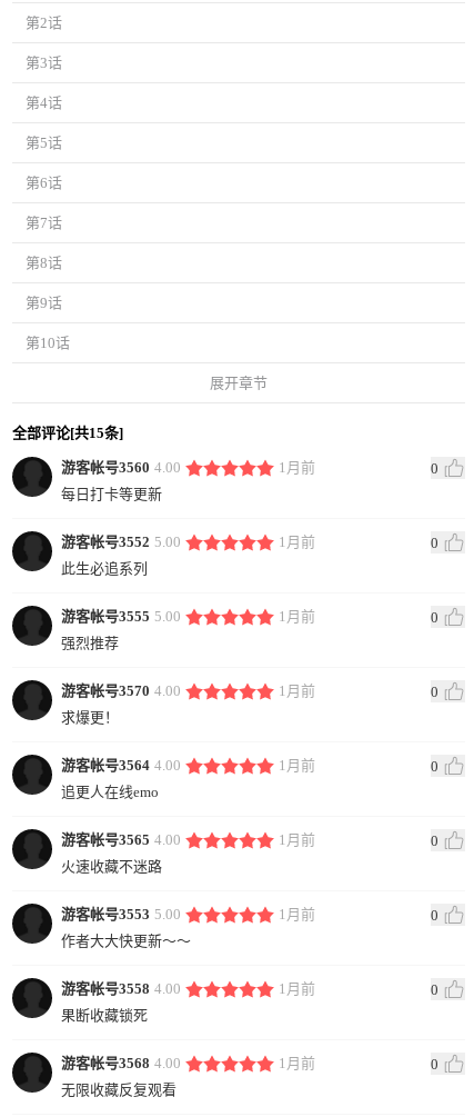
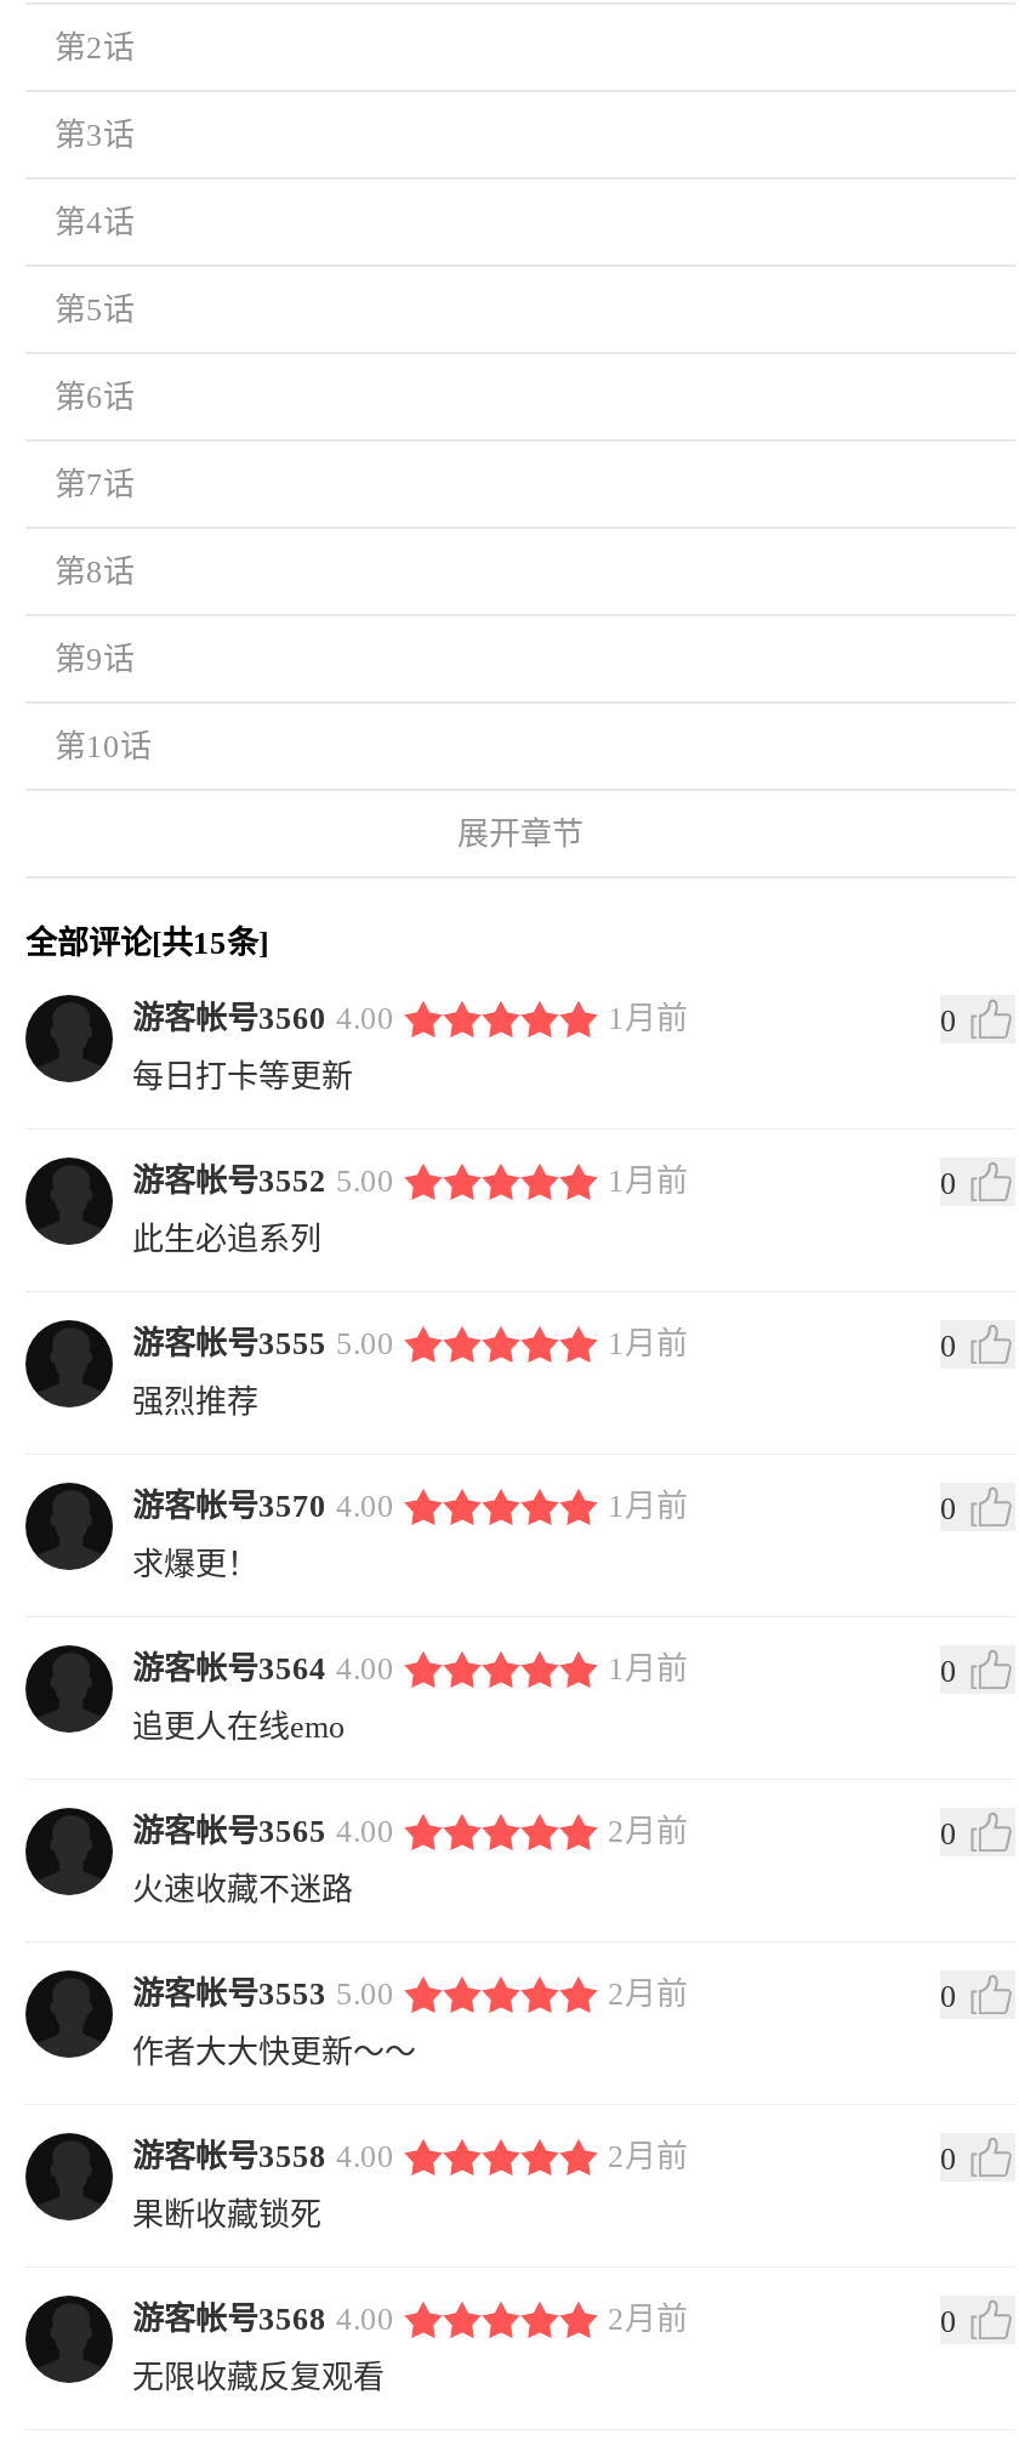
[279,832,315,848] 1月前 -> [608,1813,688,1850] 2月前
[279,906,315,923] 1月前 -> [608,1976,688,2012] 2月前
[279,981,315,997] 1月前 -> [608,2138,688,2175] 2月前
[279,1055,315,1072] 1月前 -> [608,2301,688,2337] 2月前

